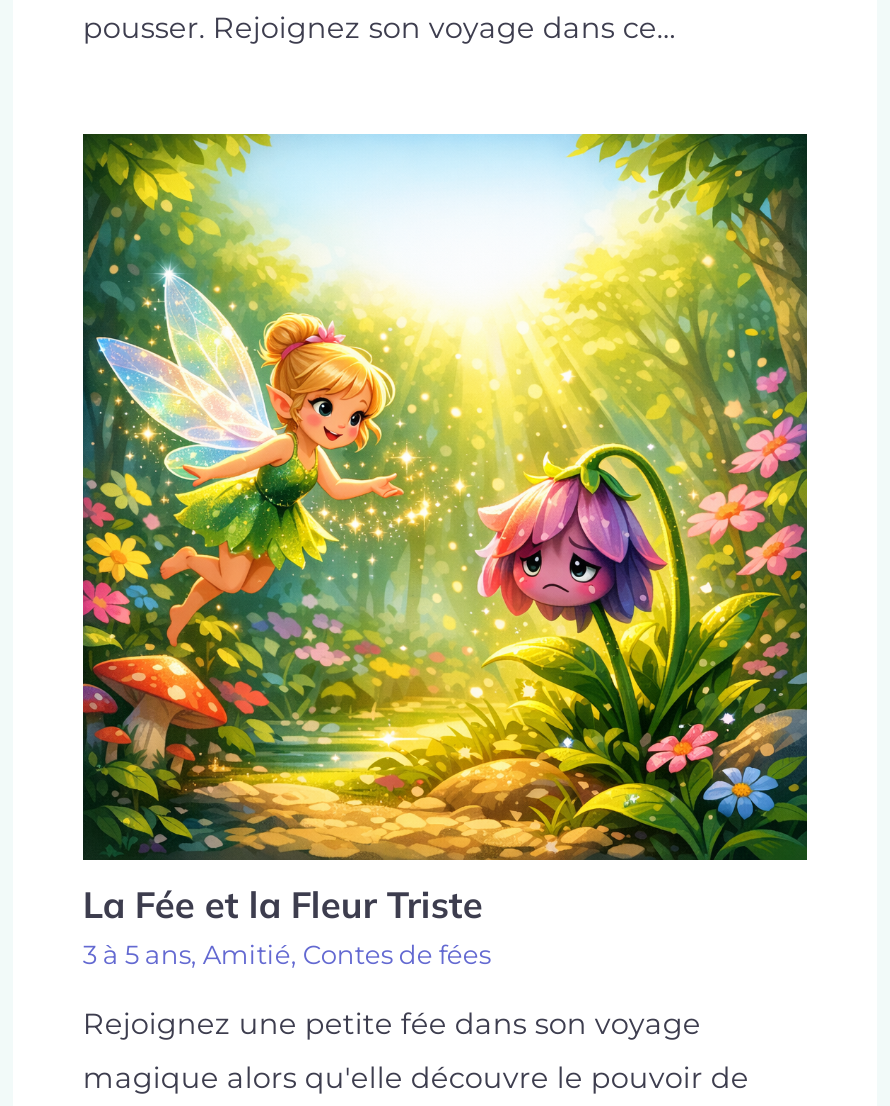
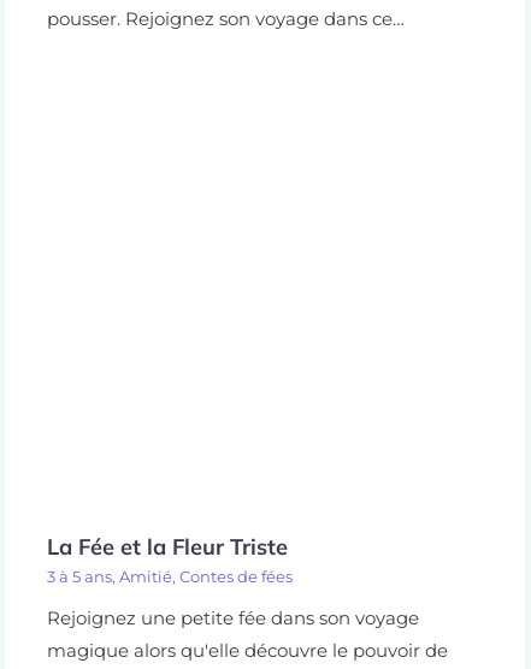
[81,132,809,862] [image] -> none

